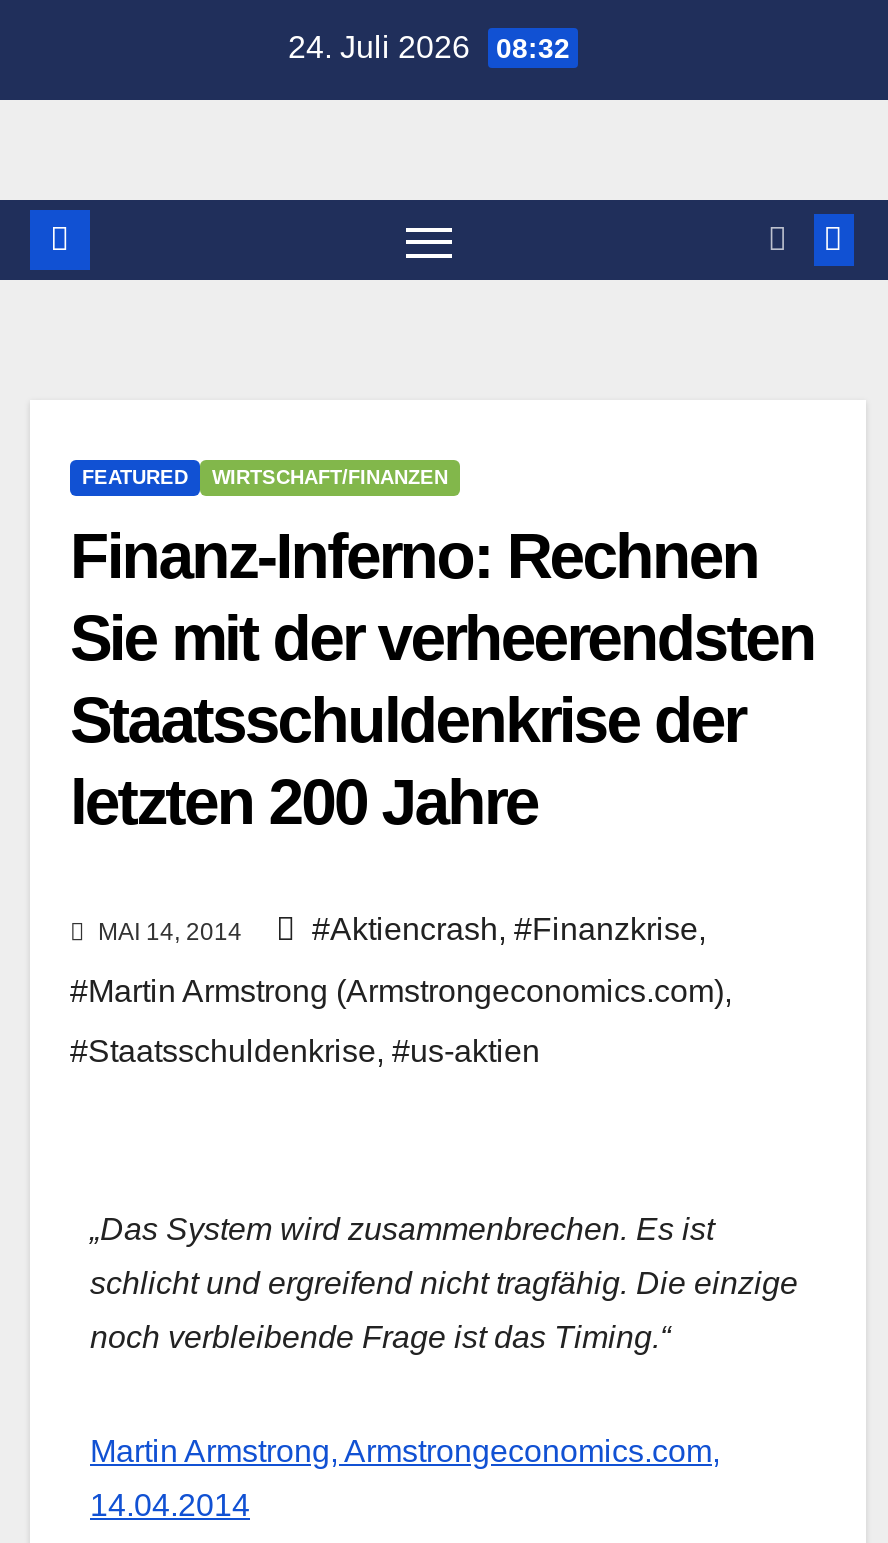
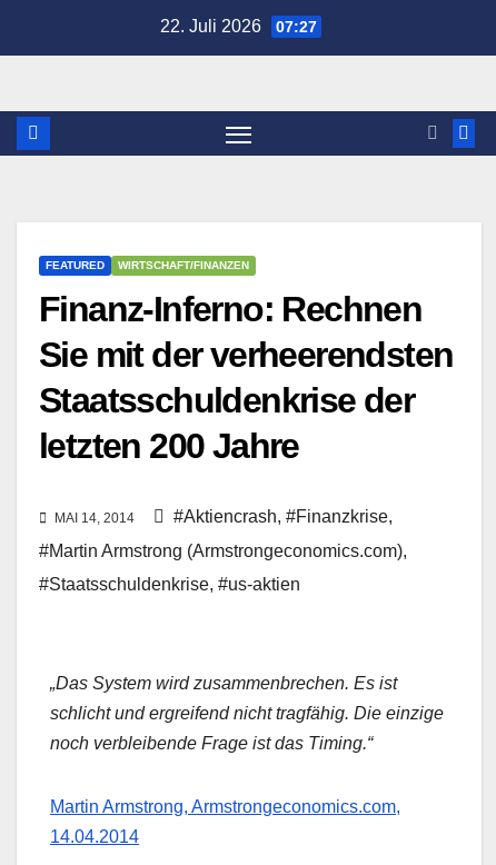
[288,30,570,64] 24. Juli 2026 08:32 -> [160,17,317,36] 22. Juli 2026 07:27

